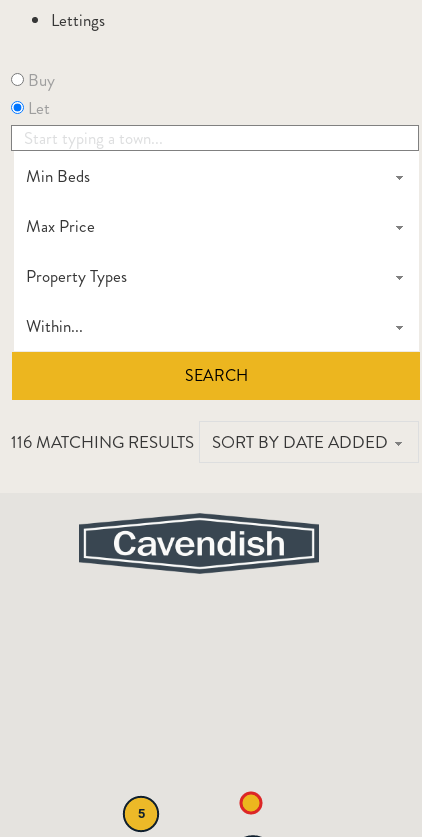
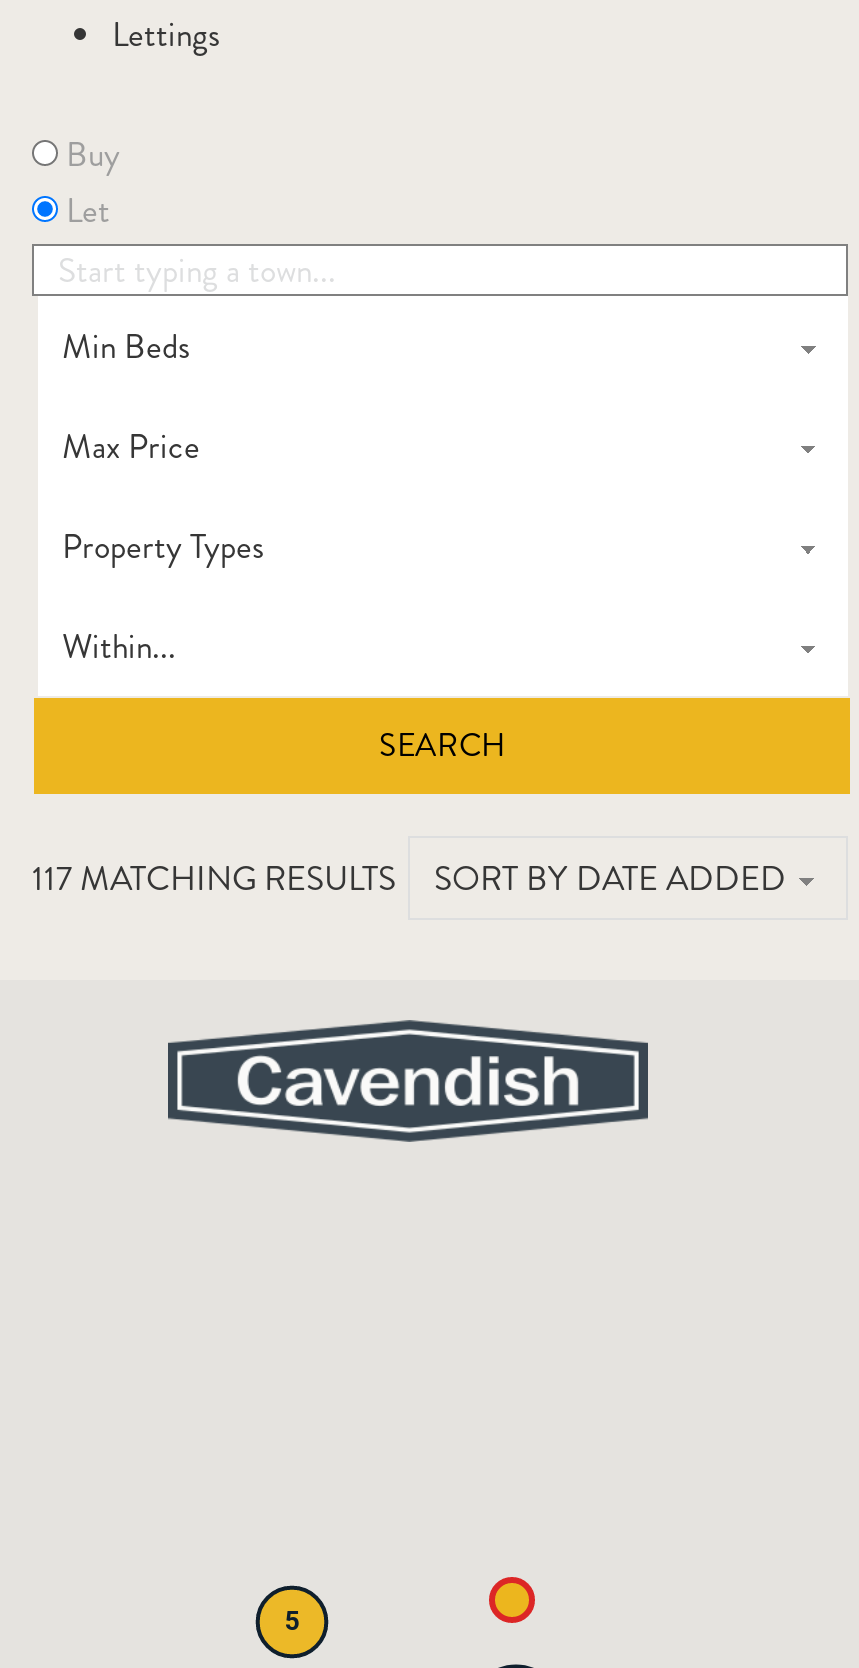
[11,429,194,453] 116 MATCHING RESULTS -> [32,853,396,901] 117 MATCHING RESULTS

